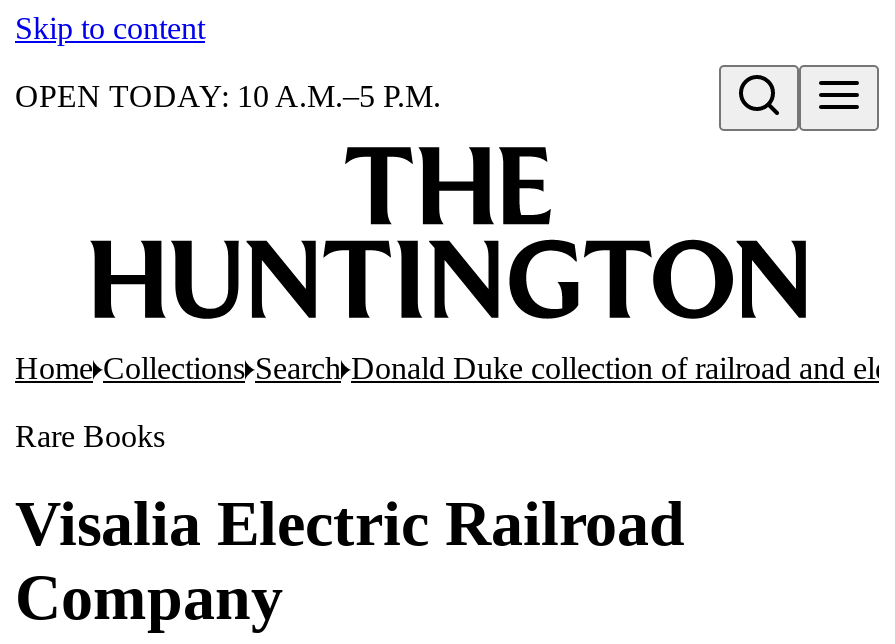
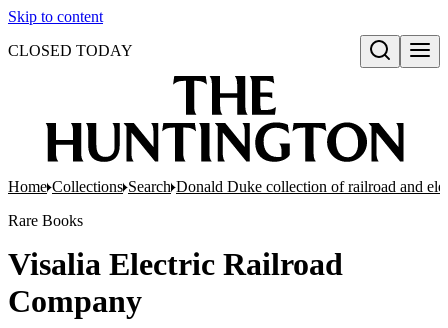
[15,79,441,113] OPEN TODAY: 10 A.M.–5 P.M. -> [8,42,133,59] CLOSED TODAY

